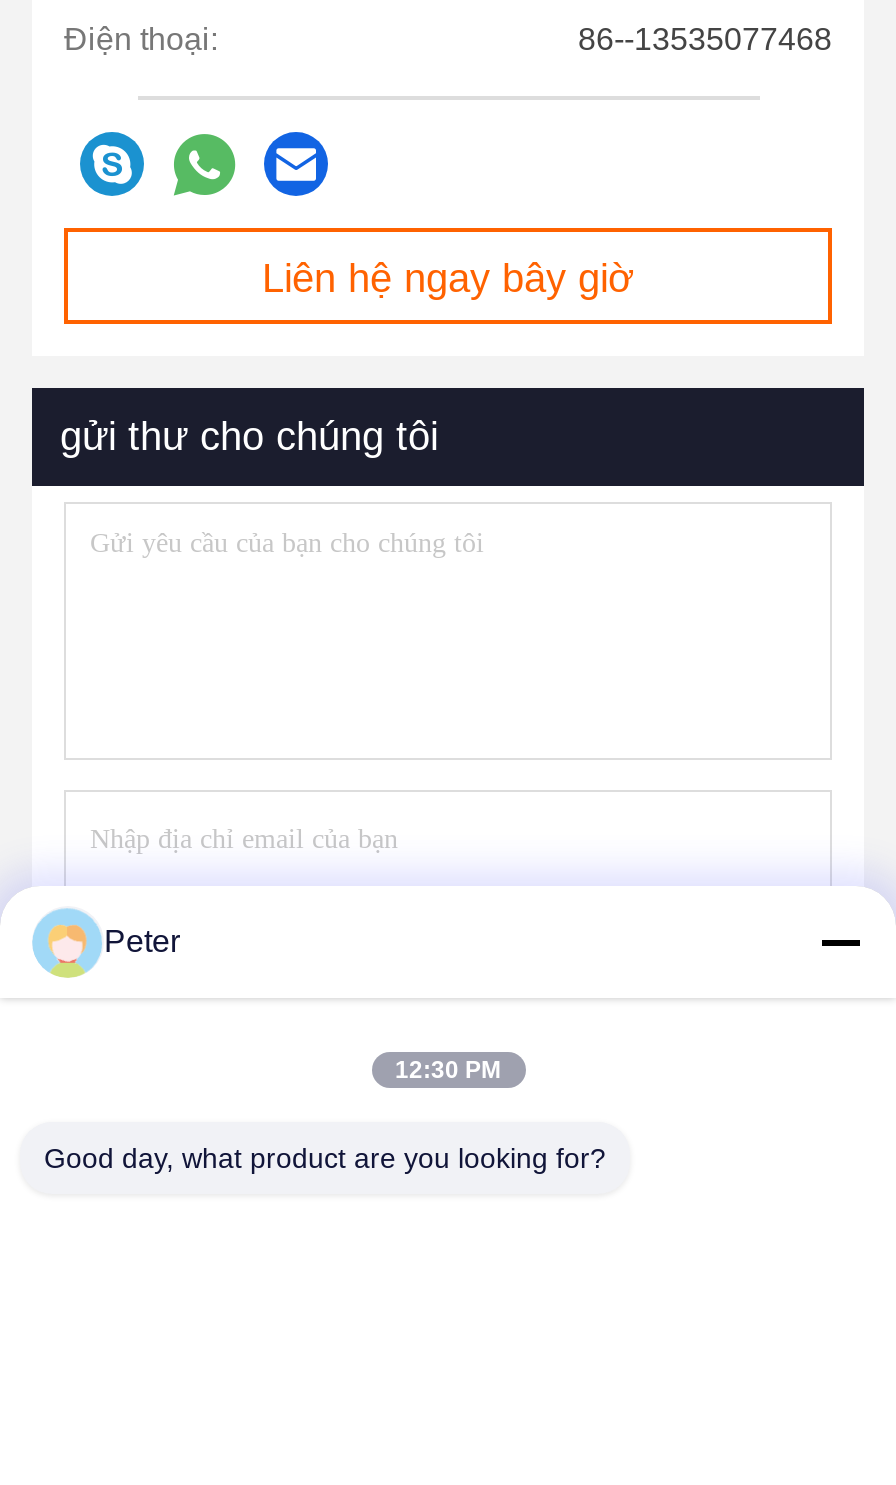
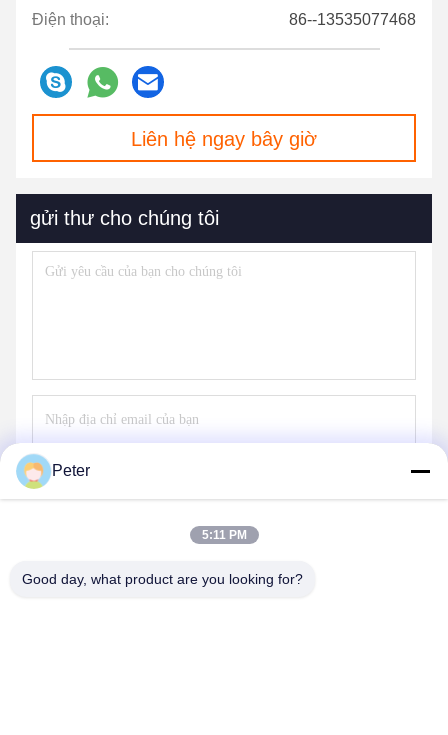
[395,1056,501,1084] 12:30 PM -> [201,528,246,542] 5:11 PM

